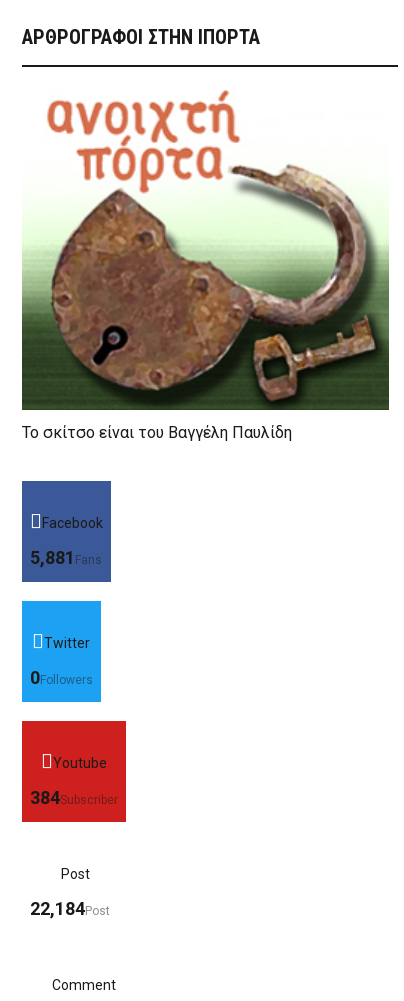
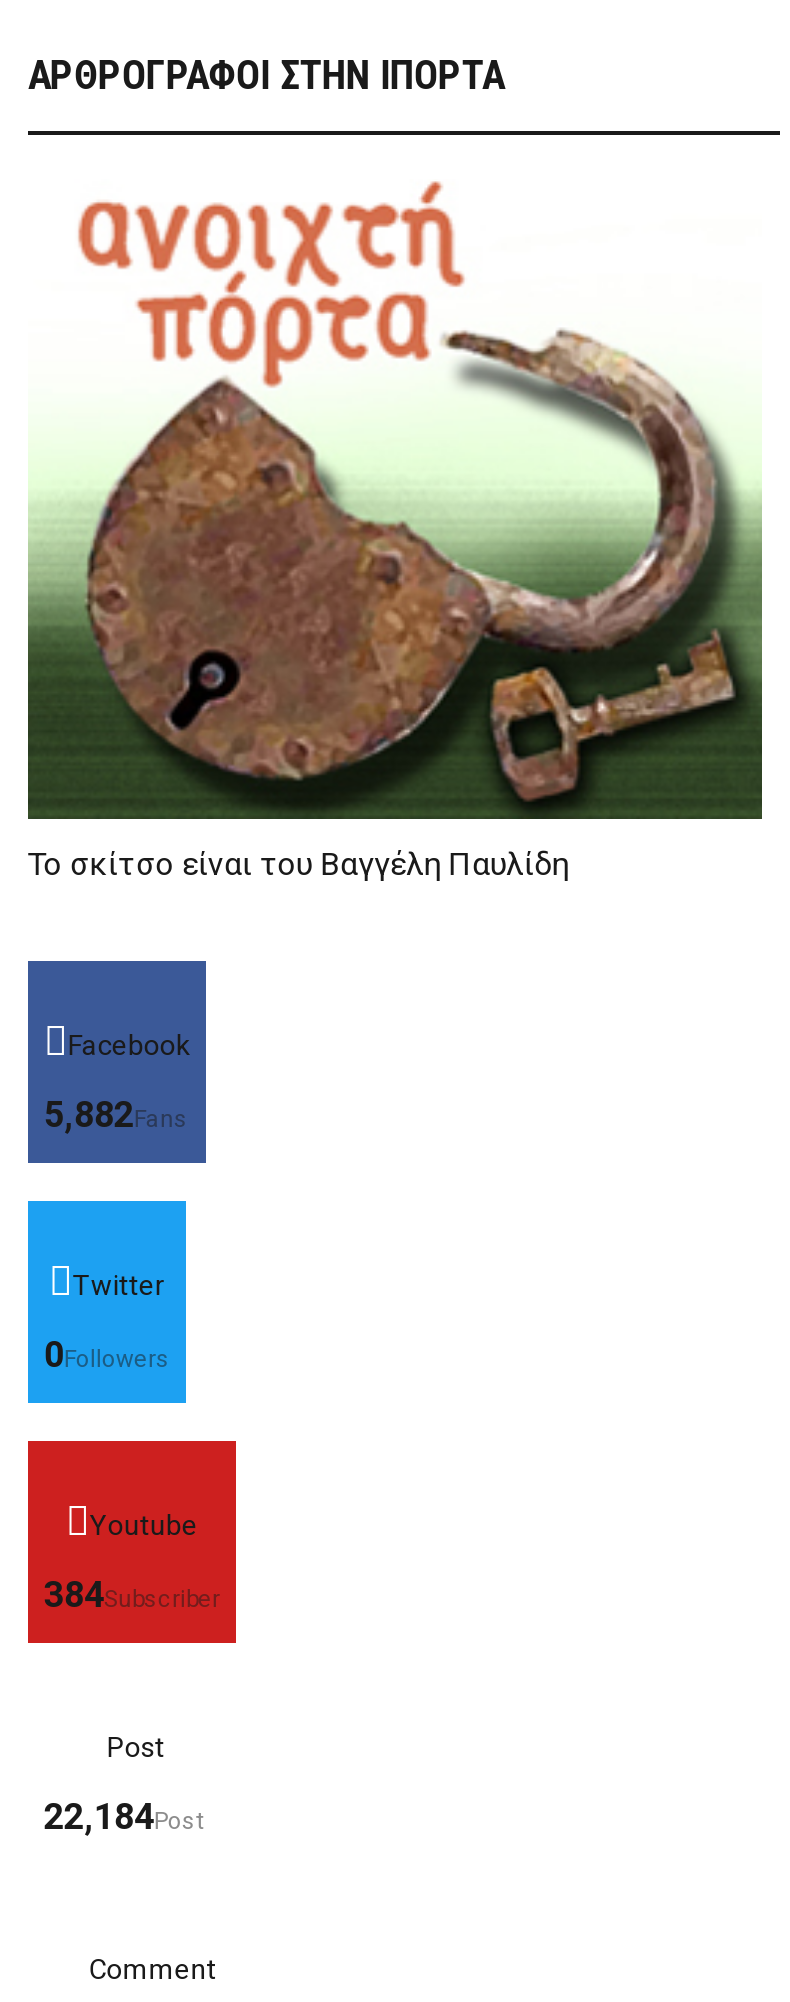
[30,547,102,568] 5,881Fans -> [44,1094,188,1136] 5,882Fans

